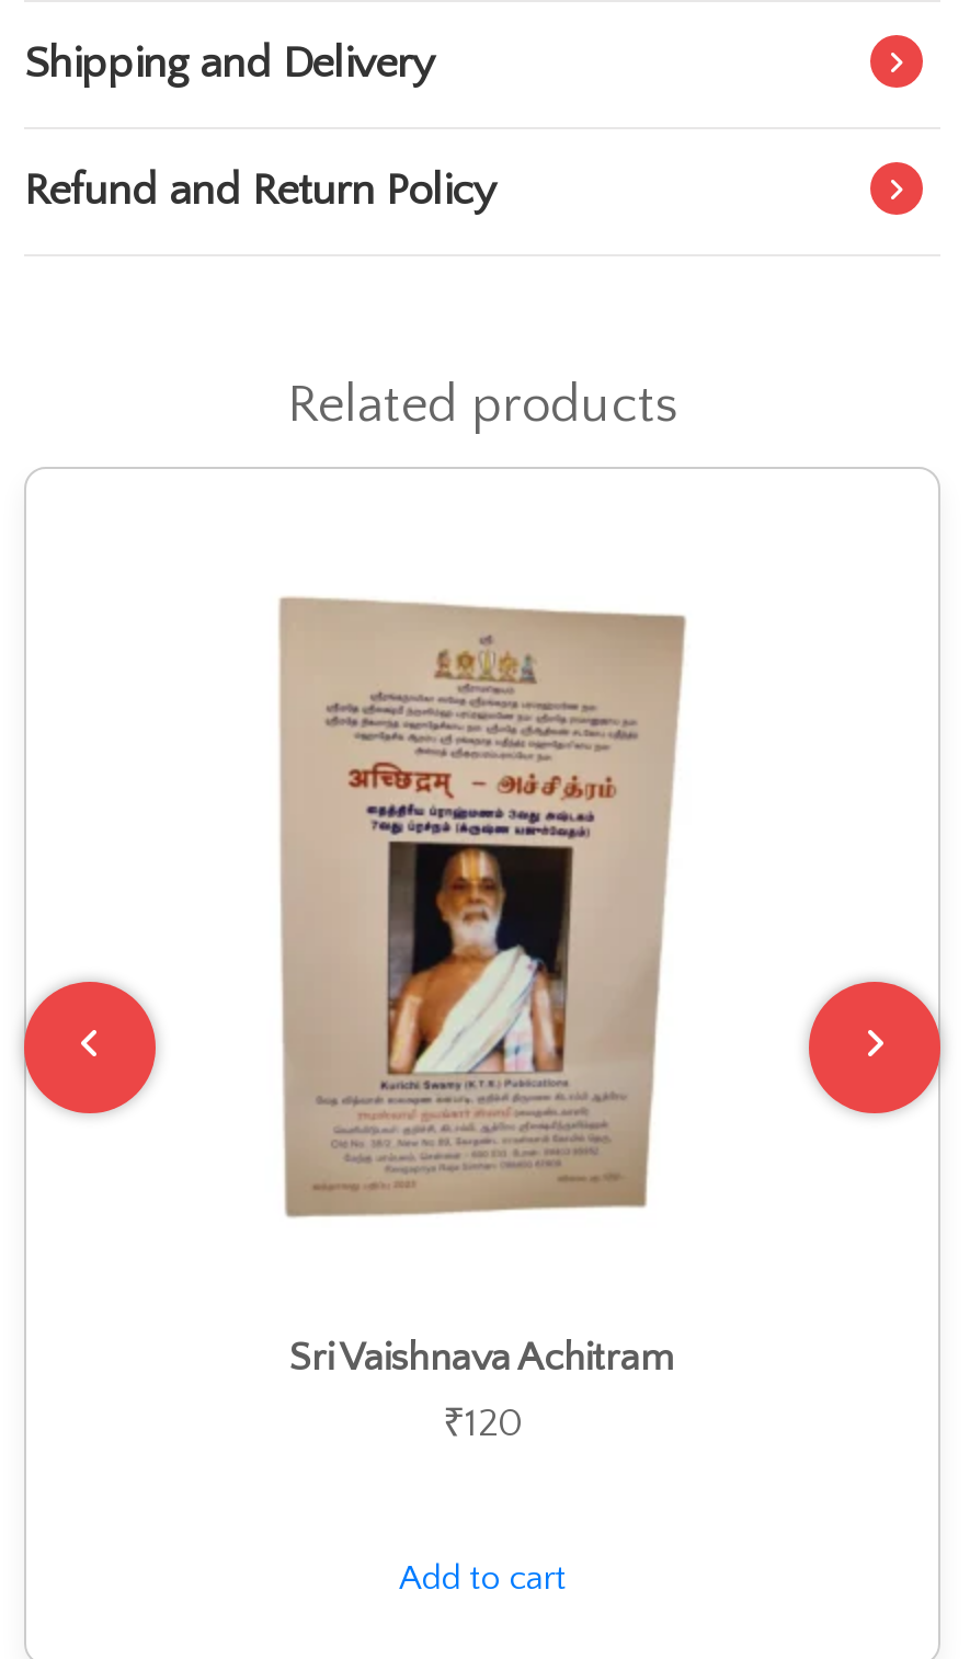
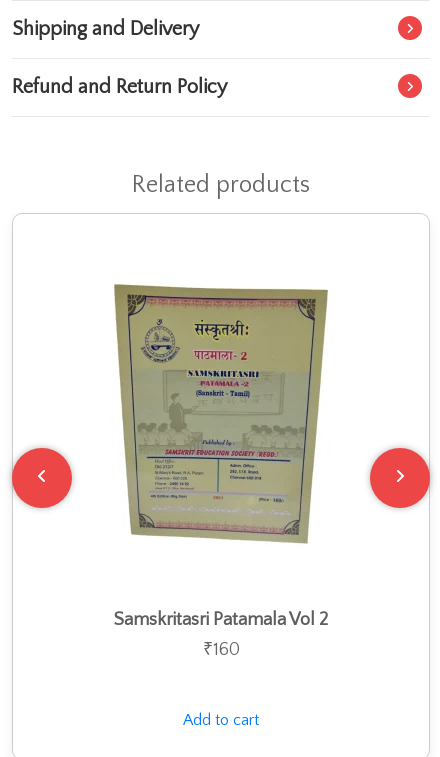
[248,596,717,1218] [image] -> [113,273,329,555] [image]
[289,1337,675,1381] Sri Vaishnava Achitram -> [114,610,328,630] Samskritasri Patamala Vol 2
[443,1403,522,1447] ₹120 -> [202,640,239,660] ₹160

